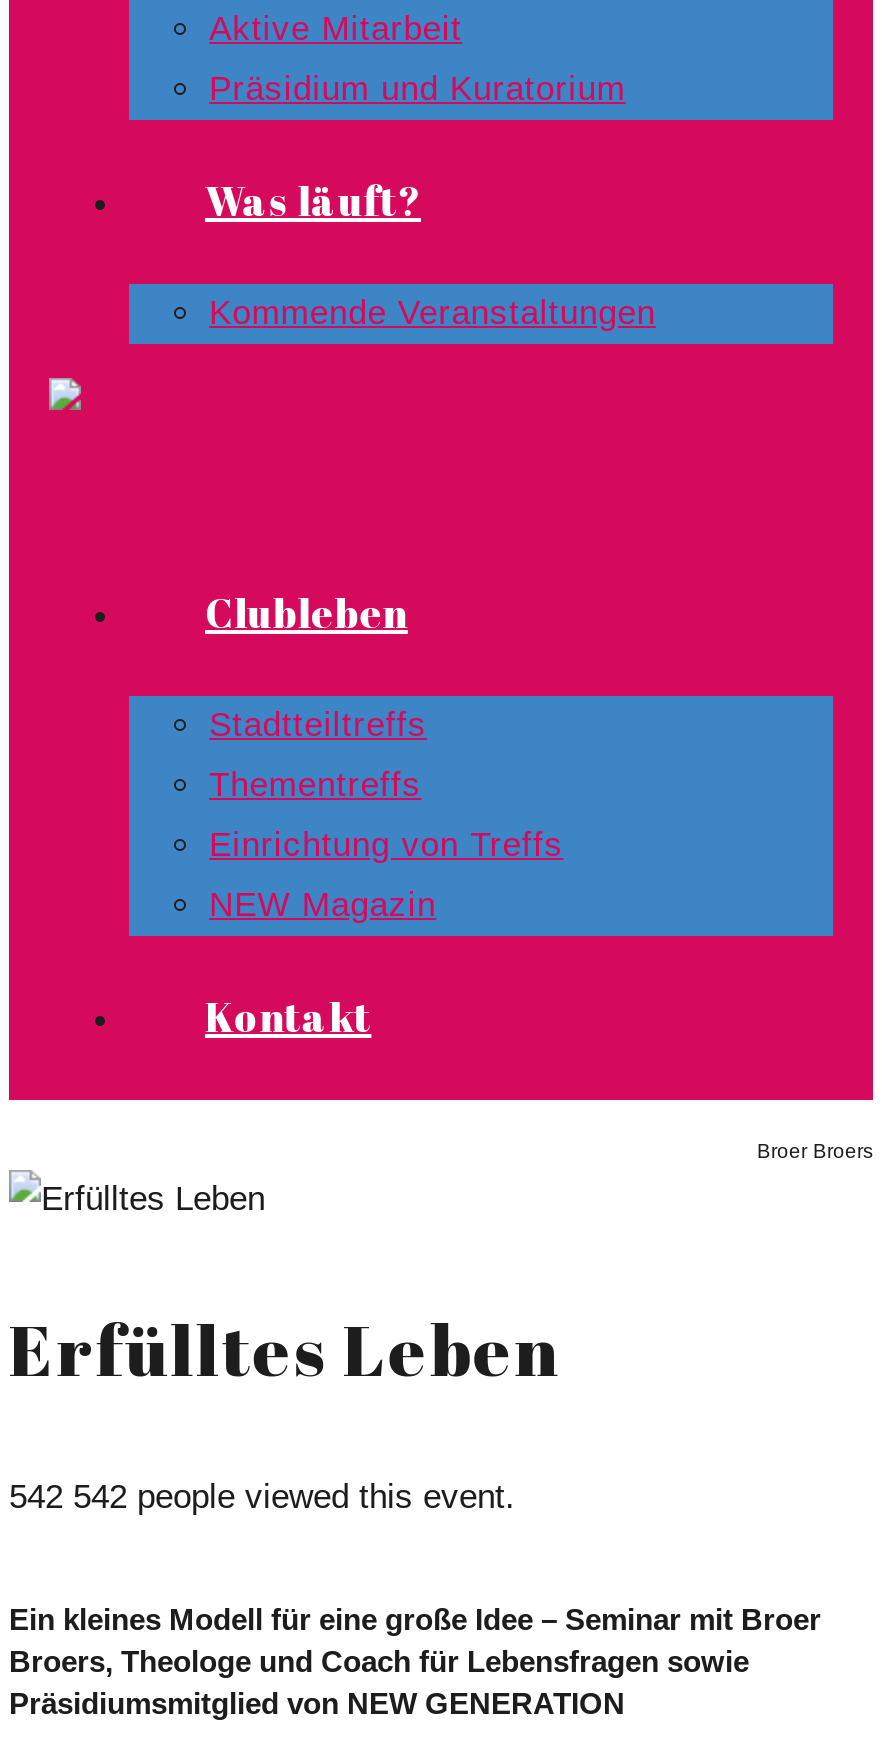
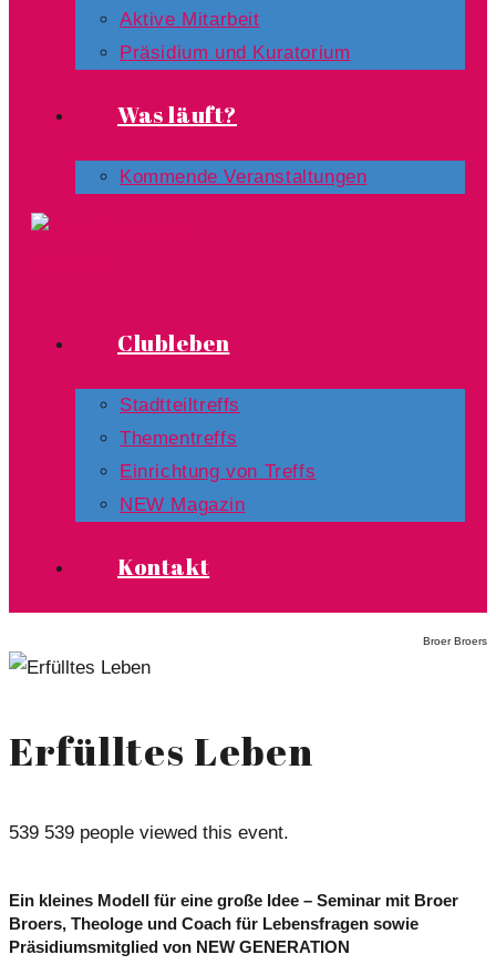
[9,1478,515,1516] 542 542 people viewed this event. -> [9,822,289,843] 539 539 people viewed this event.

